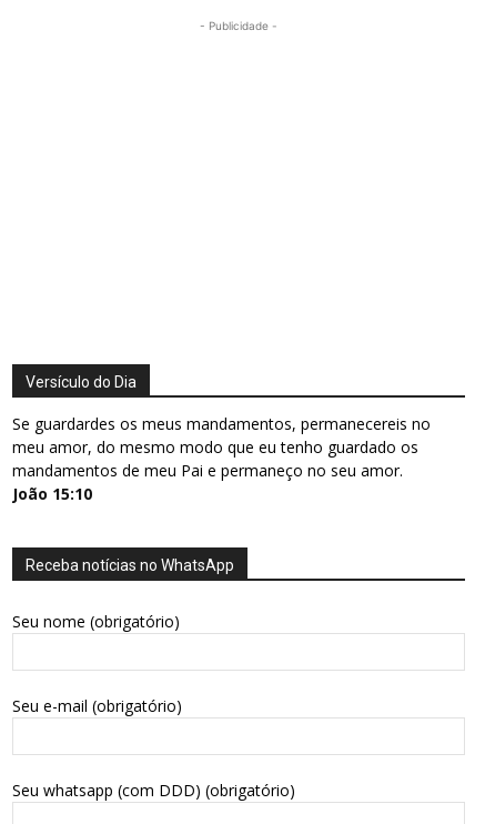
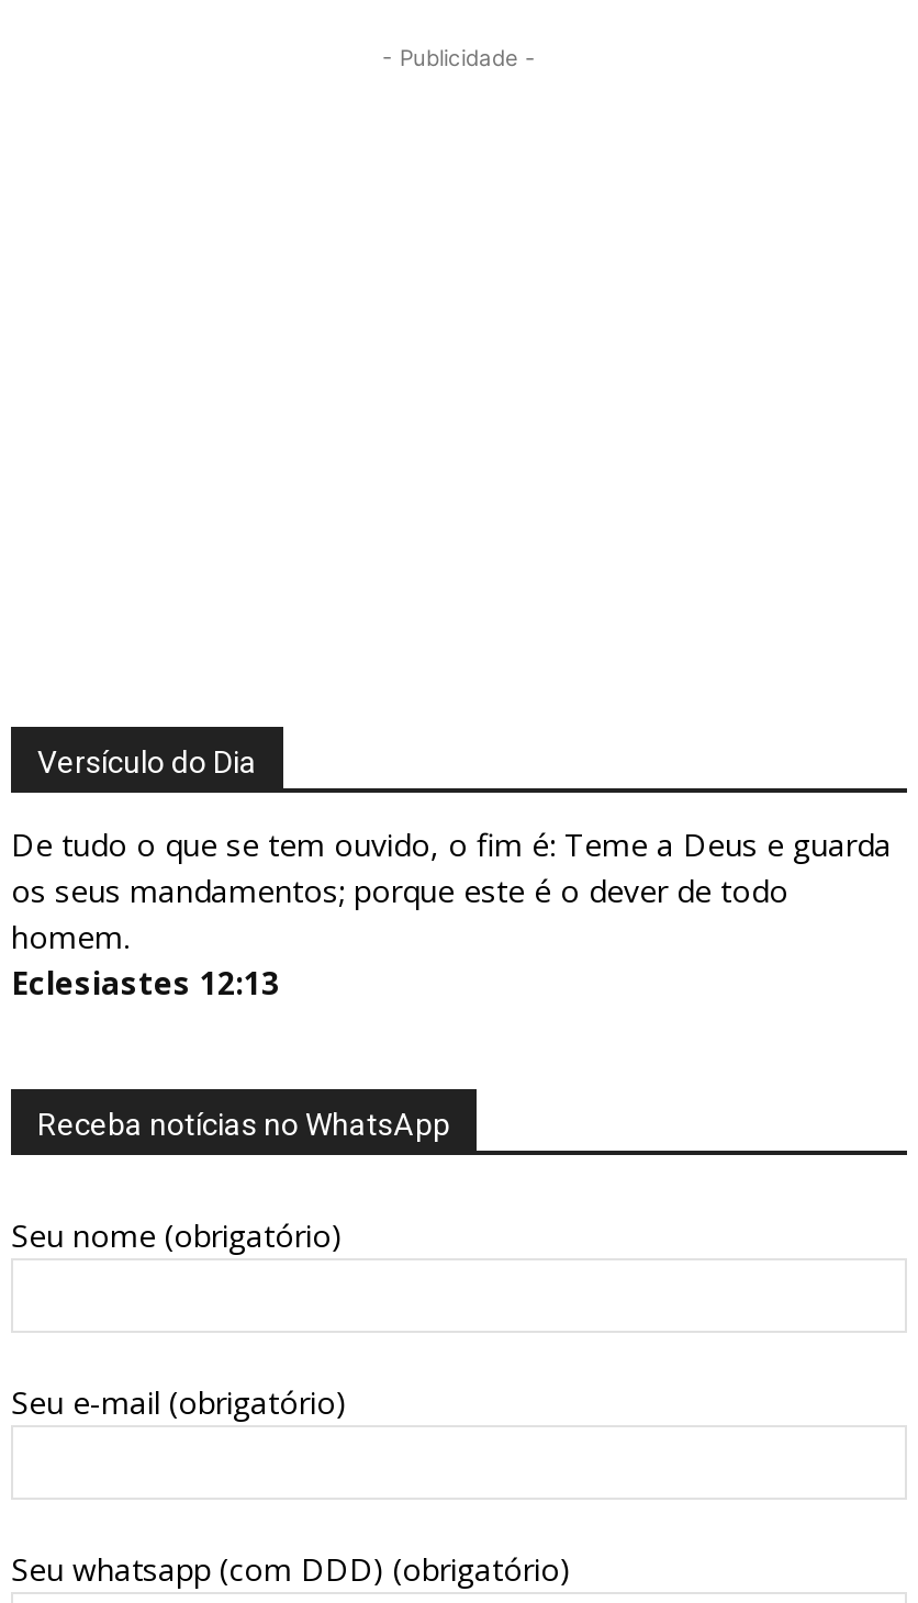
[12,413,431,504] Se guardardes os meus mandamentos, permanecereis no | meu amor, do mesmo modo que eu tenho guardado os | mandamentos de meu Pai e permaneço no seu amor. | João 15:10 -> [11,823,892,1003] De tudo o que se tem ouvido, o fim é: Teme a Deus e guarda | os seus mandamentos; porque este é o dever de todo | homem. | Eclesiastes 12:13

